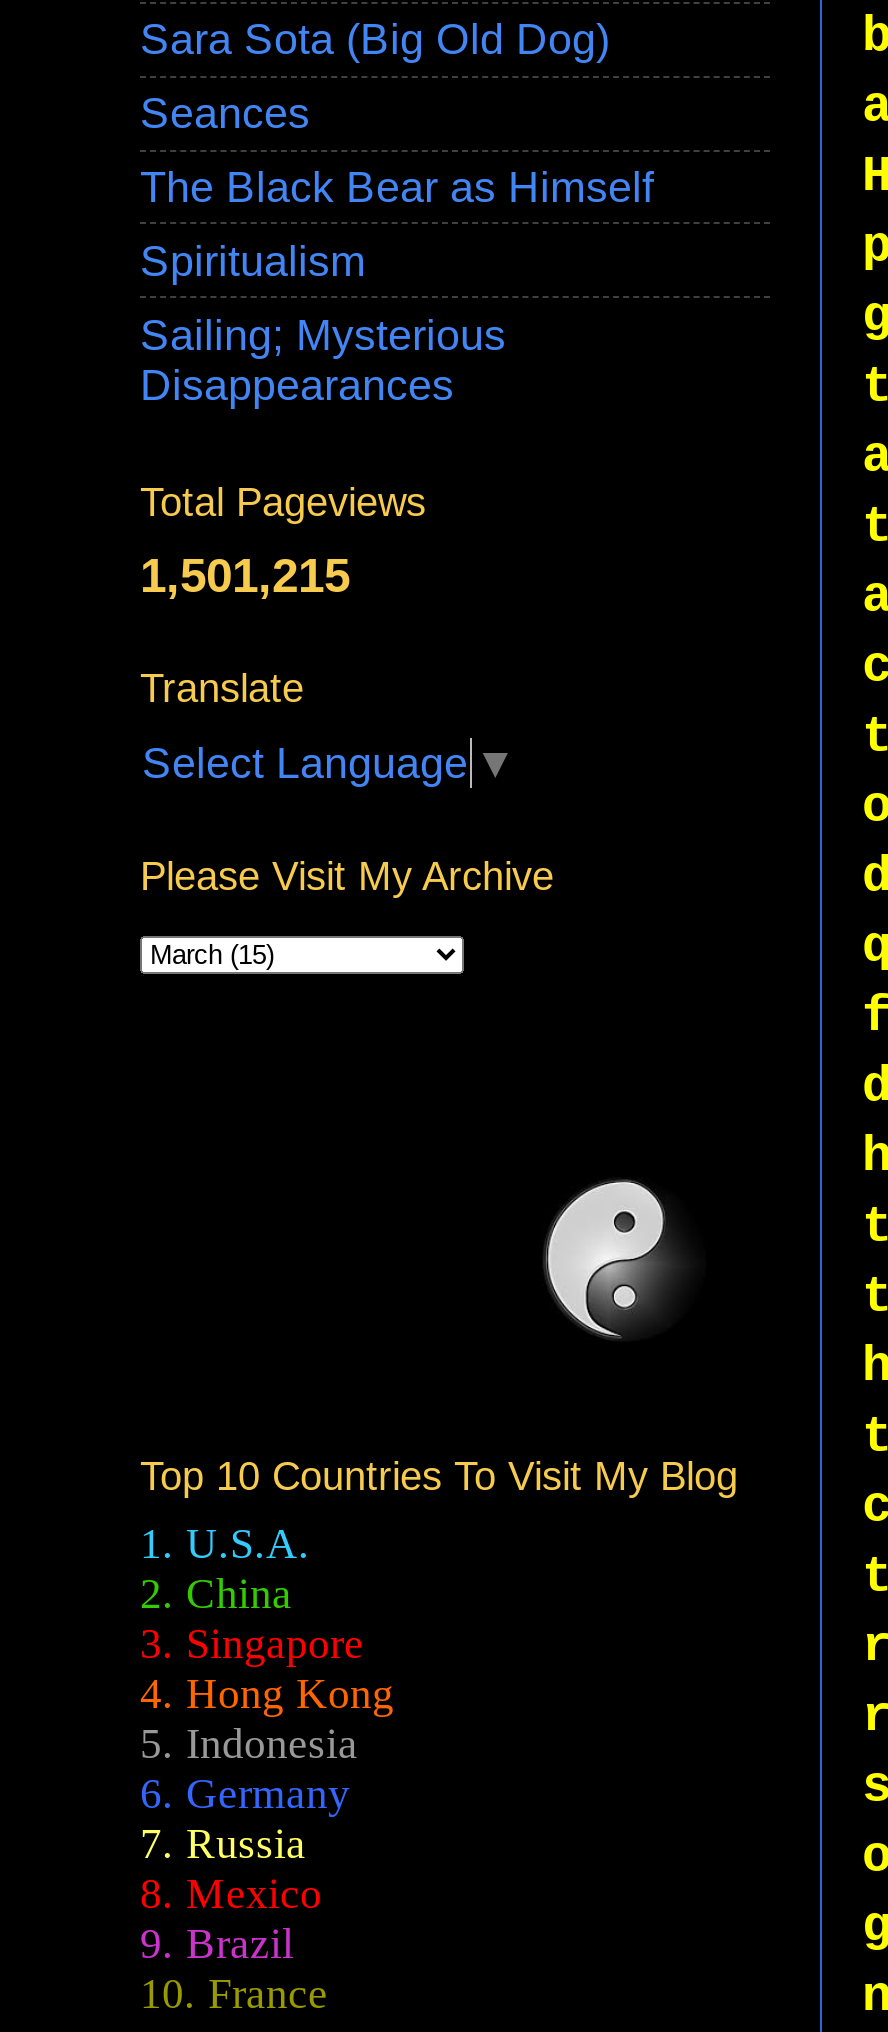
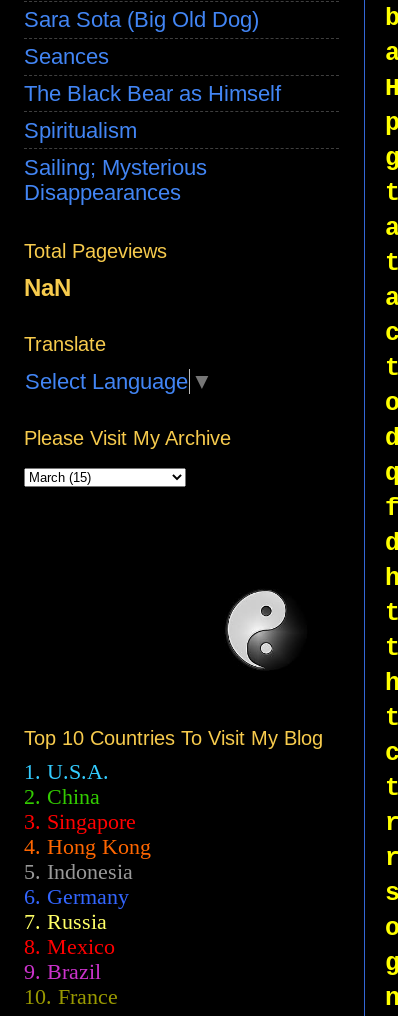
[140,548,350,602] 1,501,215 -> [24,274,71,301] NaN

